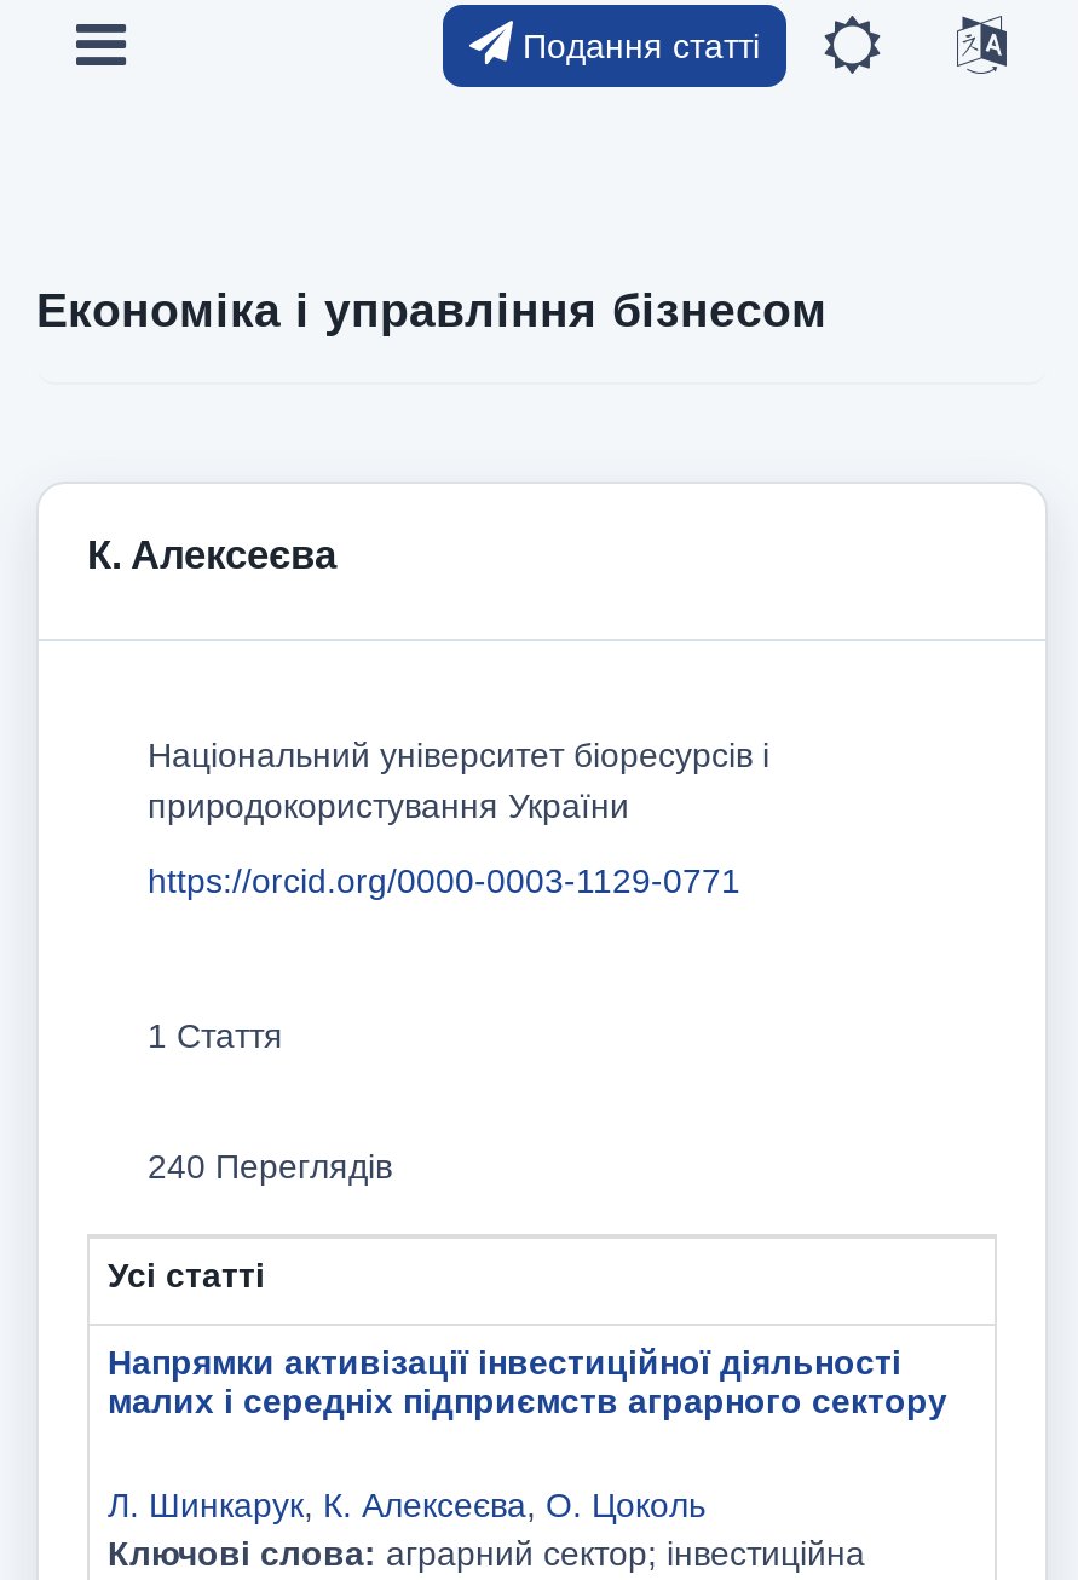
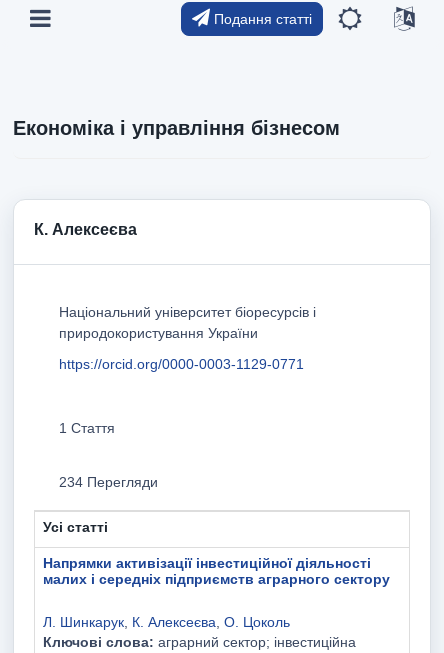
[148,1148,392,1186] 240 Переглядів -> [59,474,158,490] 234 Перегляди

